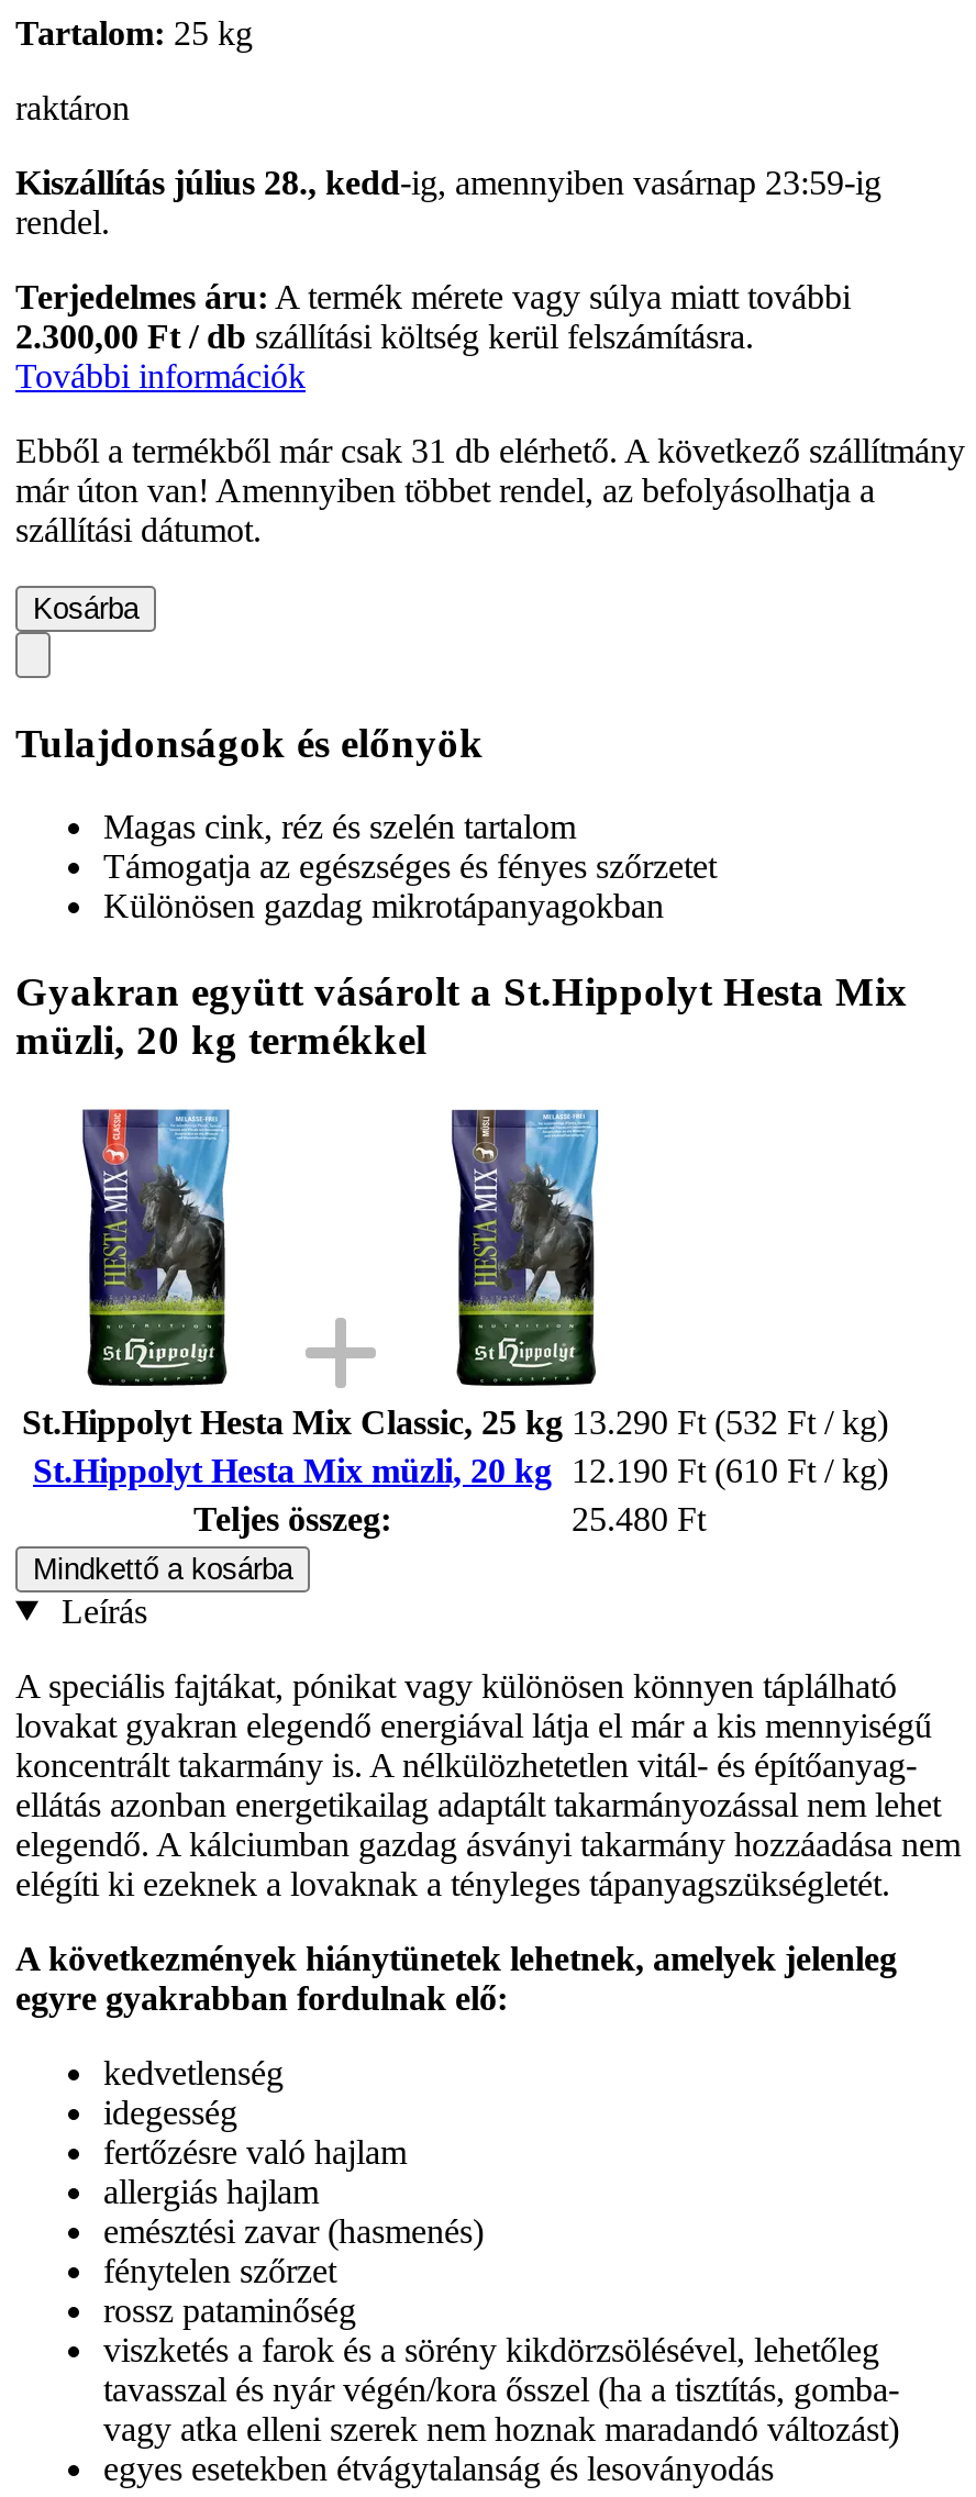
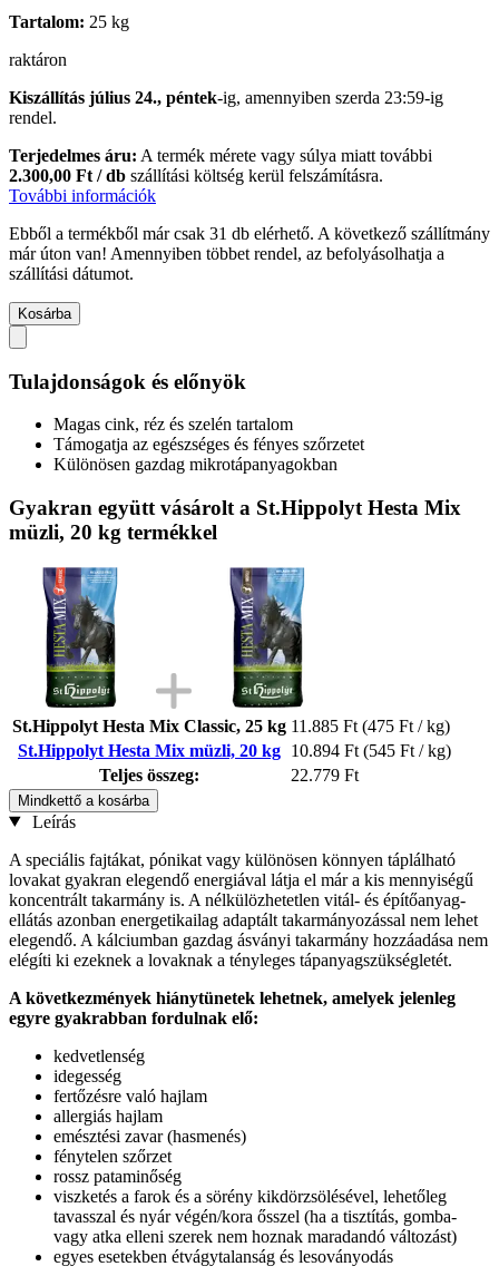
[15,163,881,201] Kiszállítás július 28., kedd-ig, amennyiben vasárnap 23:59-ig -> [9,88,443,107] Kiszállítás július 24., péntek-ig, amennyiben szerda 23:59-ig
[22,1403,888,1440] St.Hippolyt Hesta Mix Classic, 25 kg 13.290 Ft (532 Ft / kg) -> [12,716,450,735] St.Hippolyt Hesta Mix Classic, 25 kg 11.885 Ft (475 Ft / kg)
[33,1451,888,1489] St.Hippolyt Hesta Mix müzli, 20 kg 12.190 Ft (610 Ft / kg) -> [18,741,451,760] St.Hippolyt Hesta Mix müzli, 20 kg 10.894 Ft (545 Ft / kg)
[572,1500,706,1537] 25.480 Ft -> [291,765,359,784] 22.779 Ft

